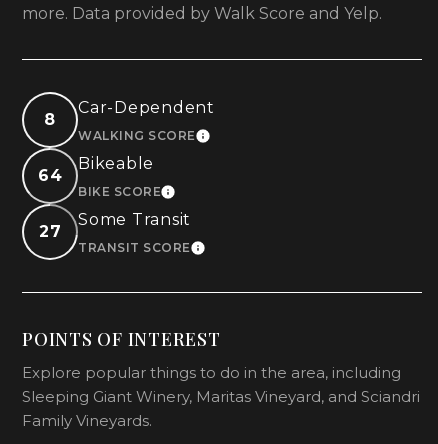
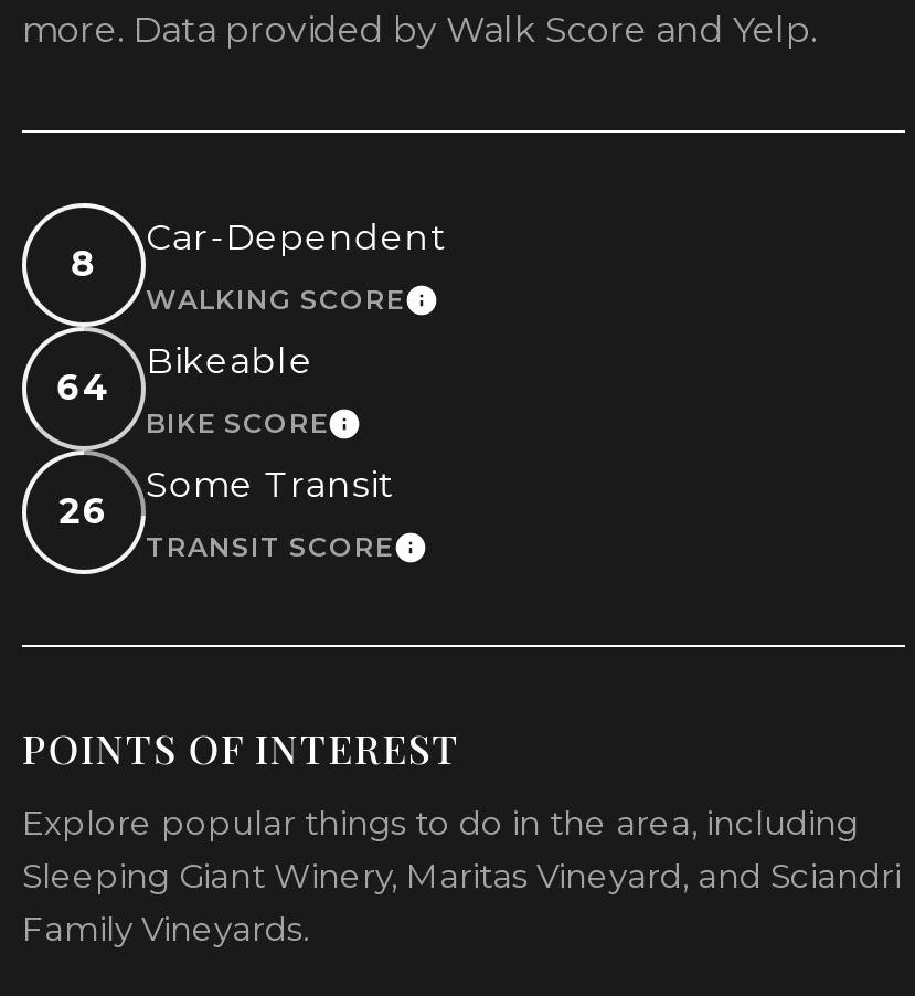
[39,222,61,241] 27 -> [59,490,109,532] 26

